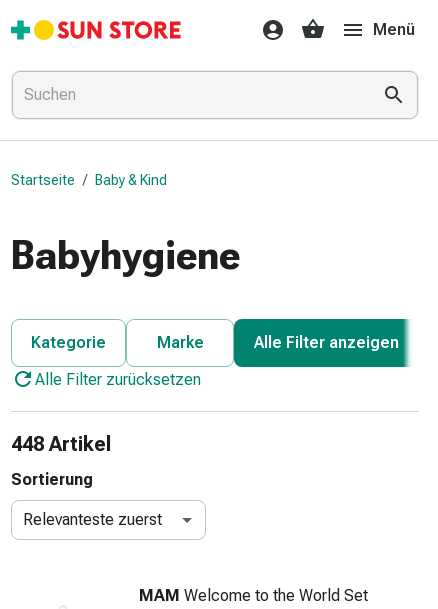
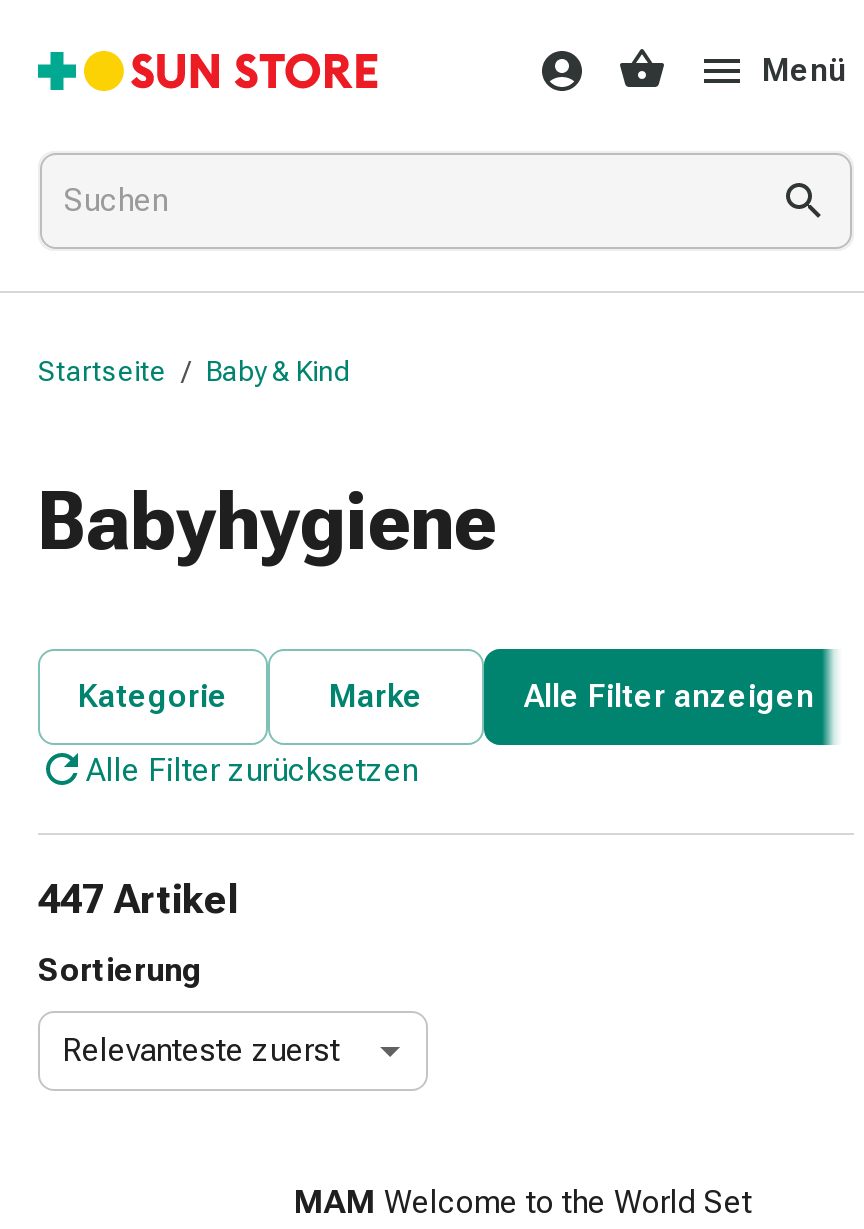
[11,432,111,456] 448 Artikel -> [38,875,238,923] 447 Artikel

